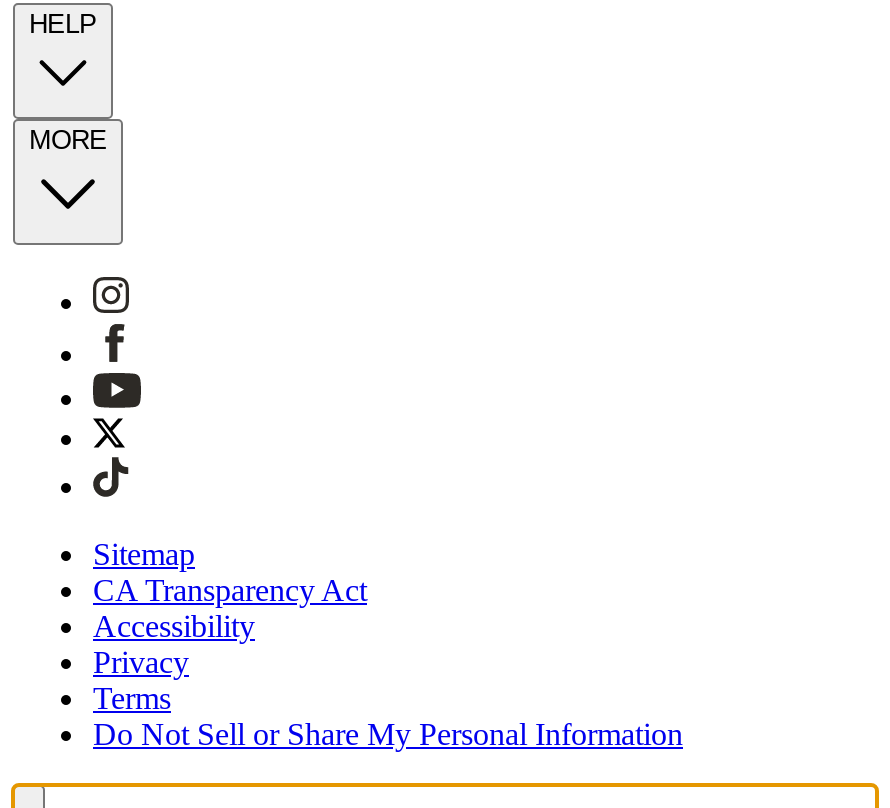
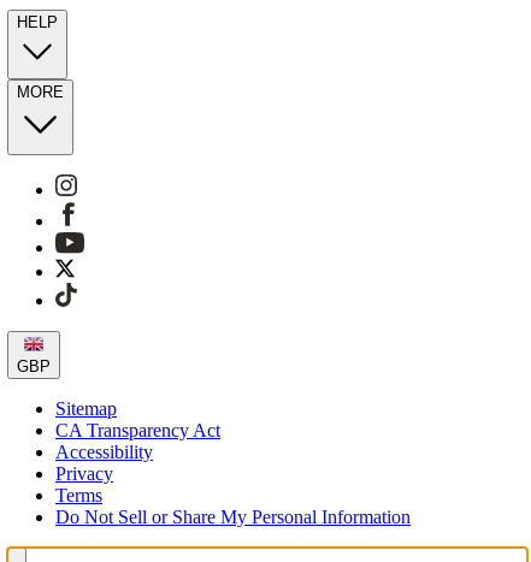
none -> [17,358,51,376] GBP

